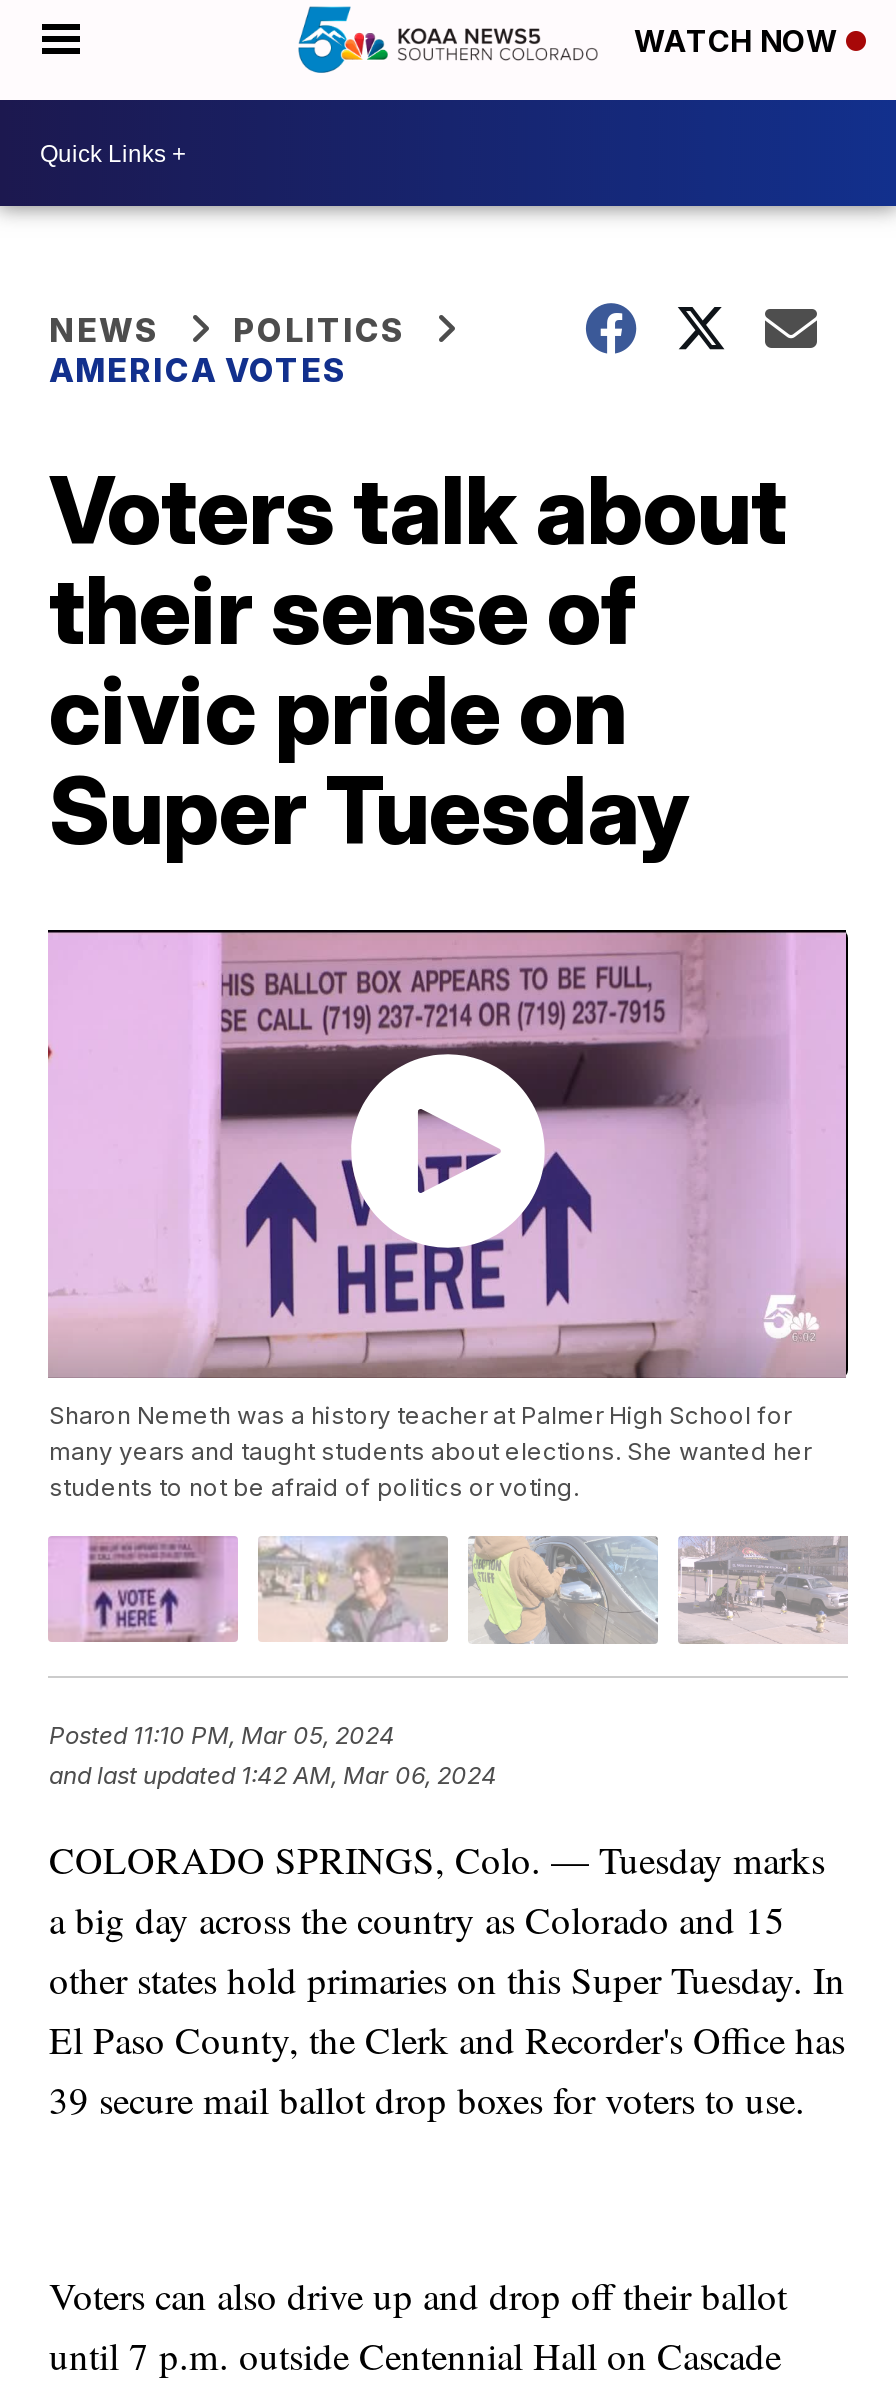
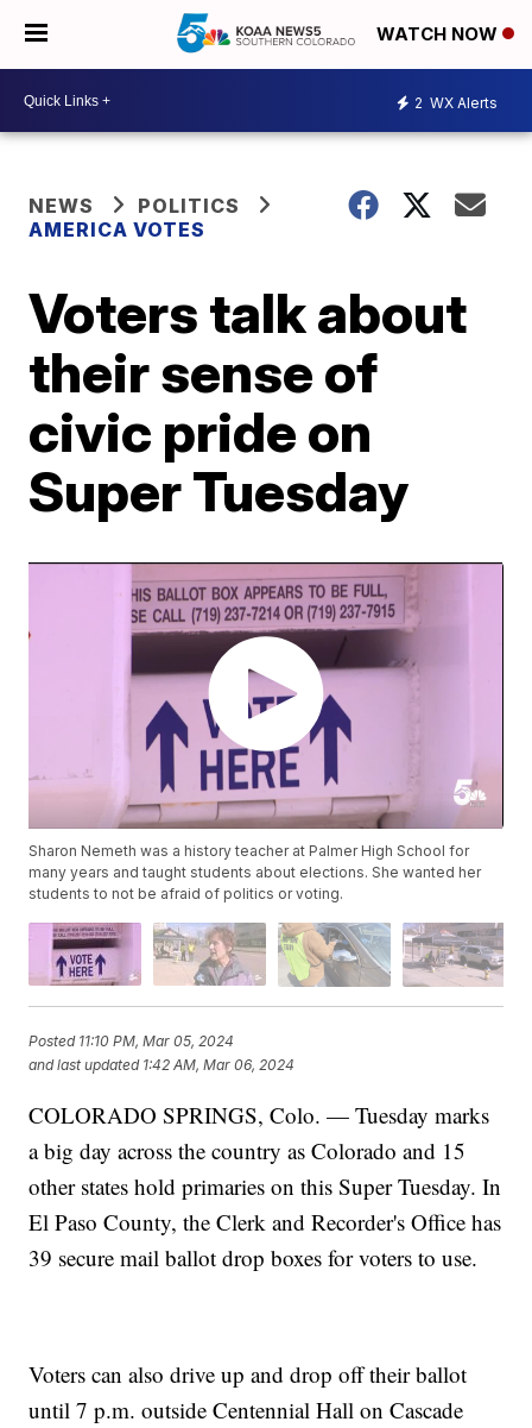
none -> [414,93,498,111] 2 WX Alerts

